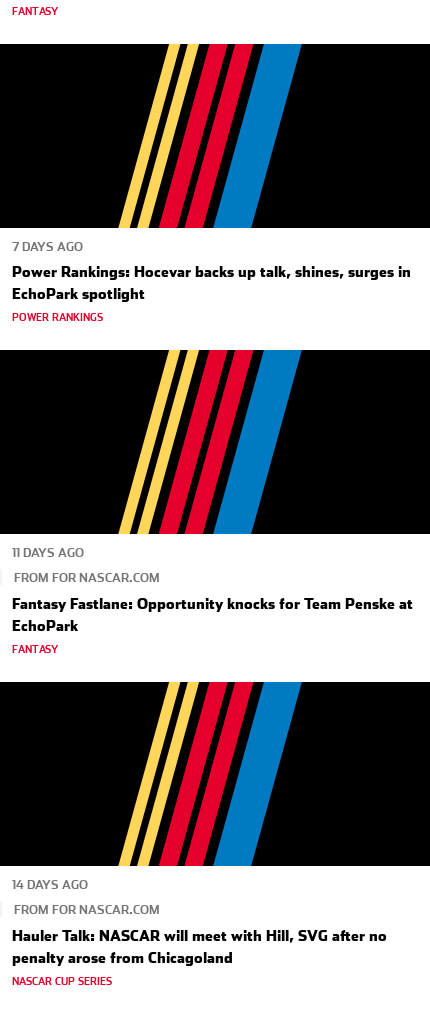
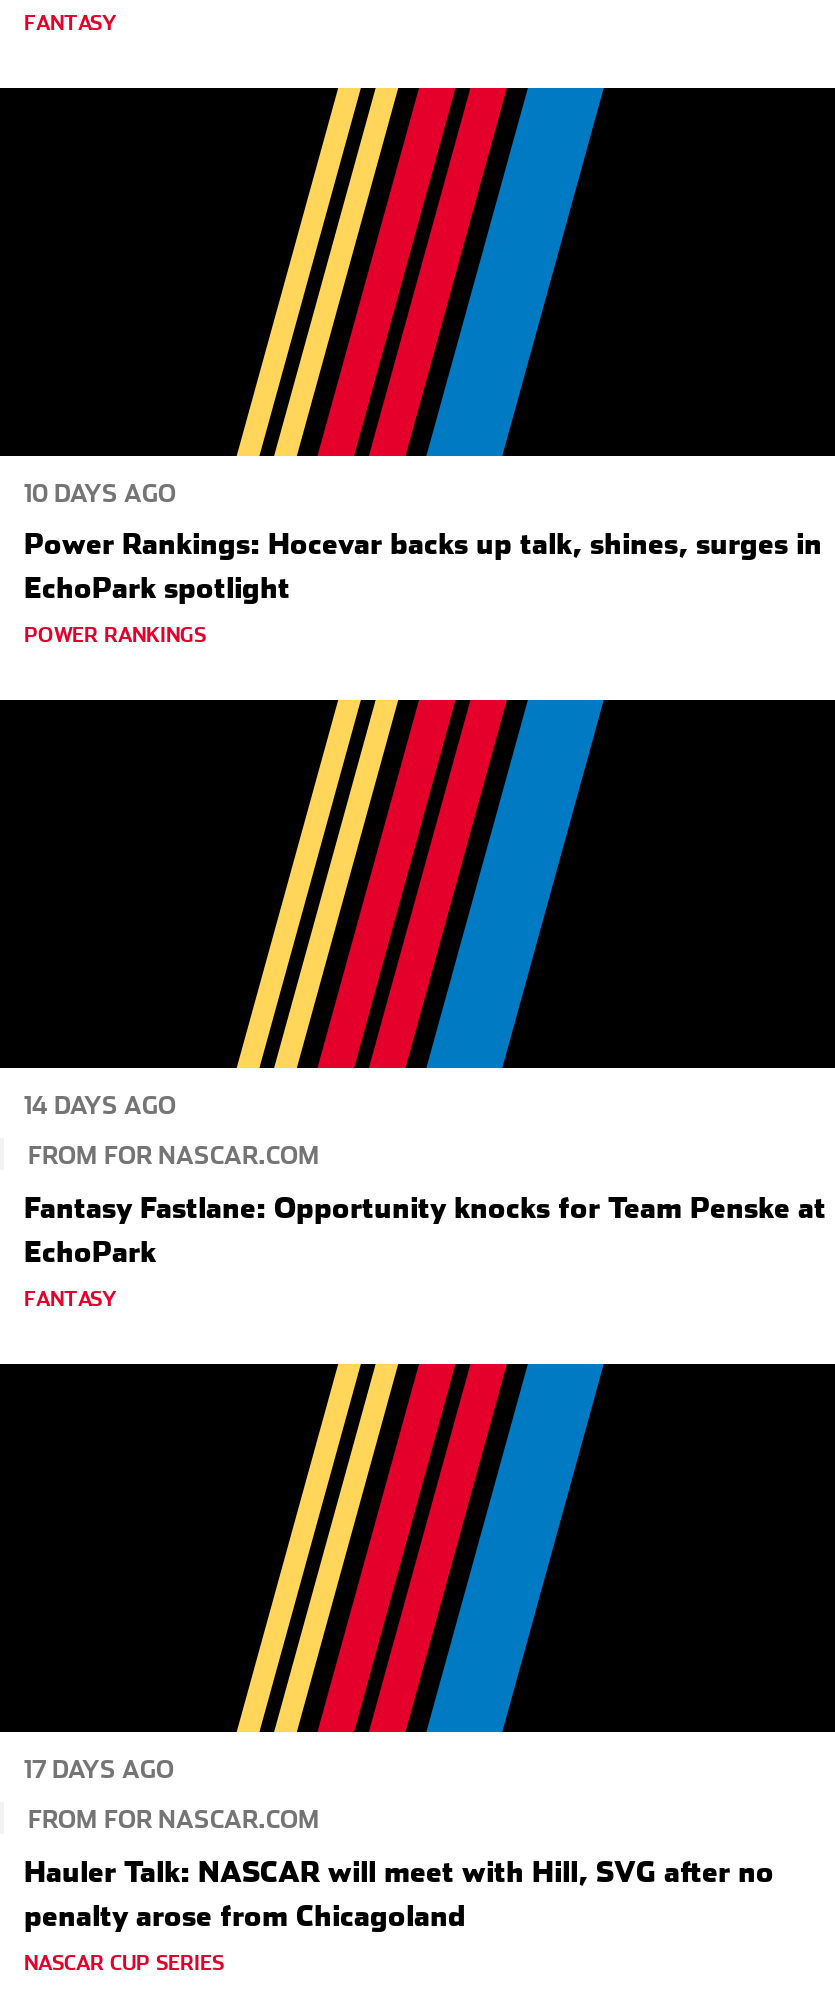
[12,240,83,254] 7 DAYS AGO -> [24,480,176,508] 10 DAYS AGO
[12,546,84,560] 11 DAYS AGO -> [24,1092,176,1120] 14 DAYS AGO
[12,878,88,892] 14 DAYS AGO -> [24,1756,174,1784] 17 DAYS AGO

